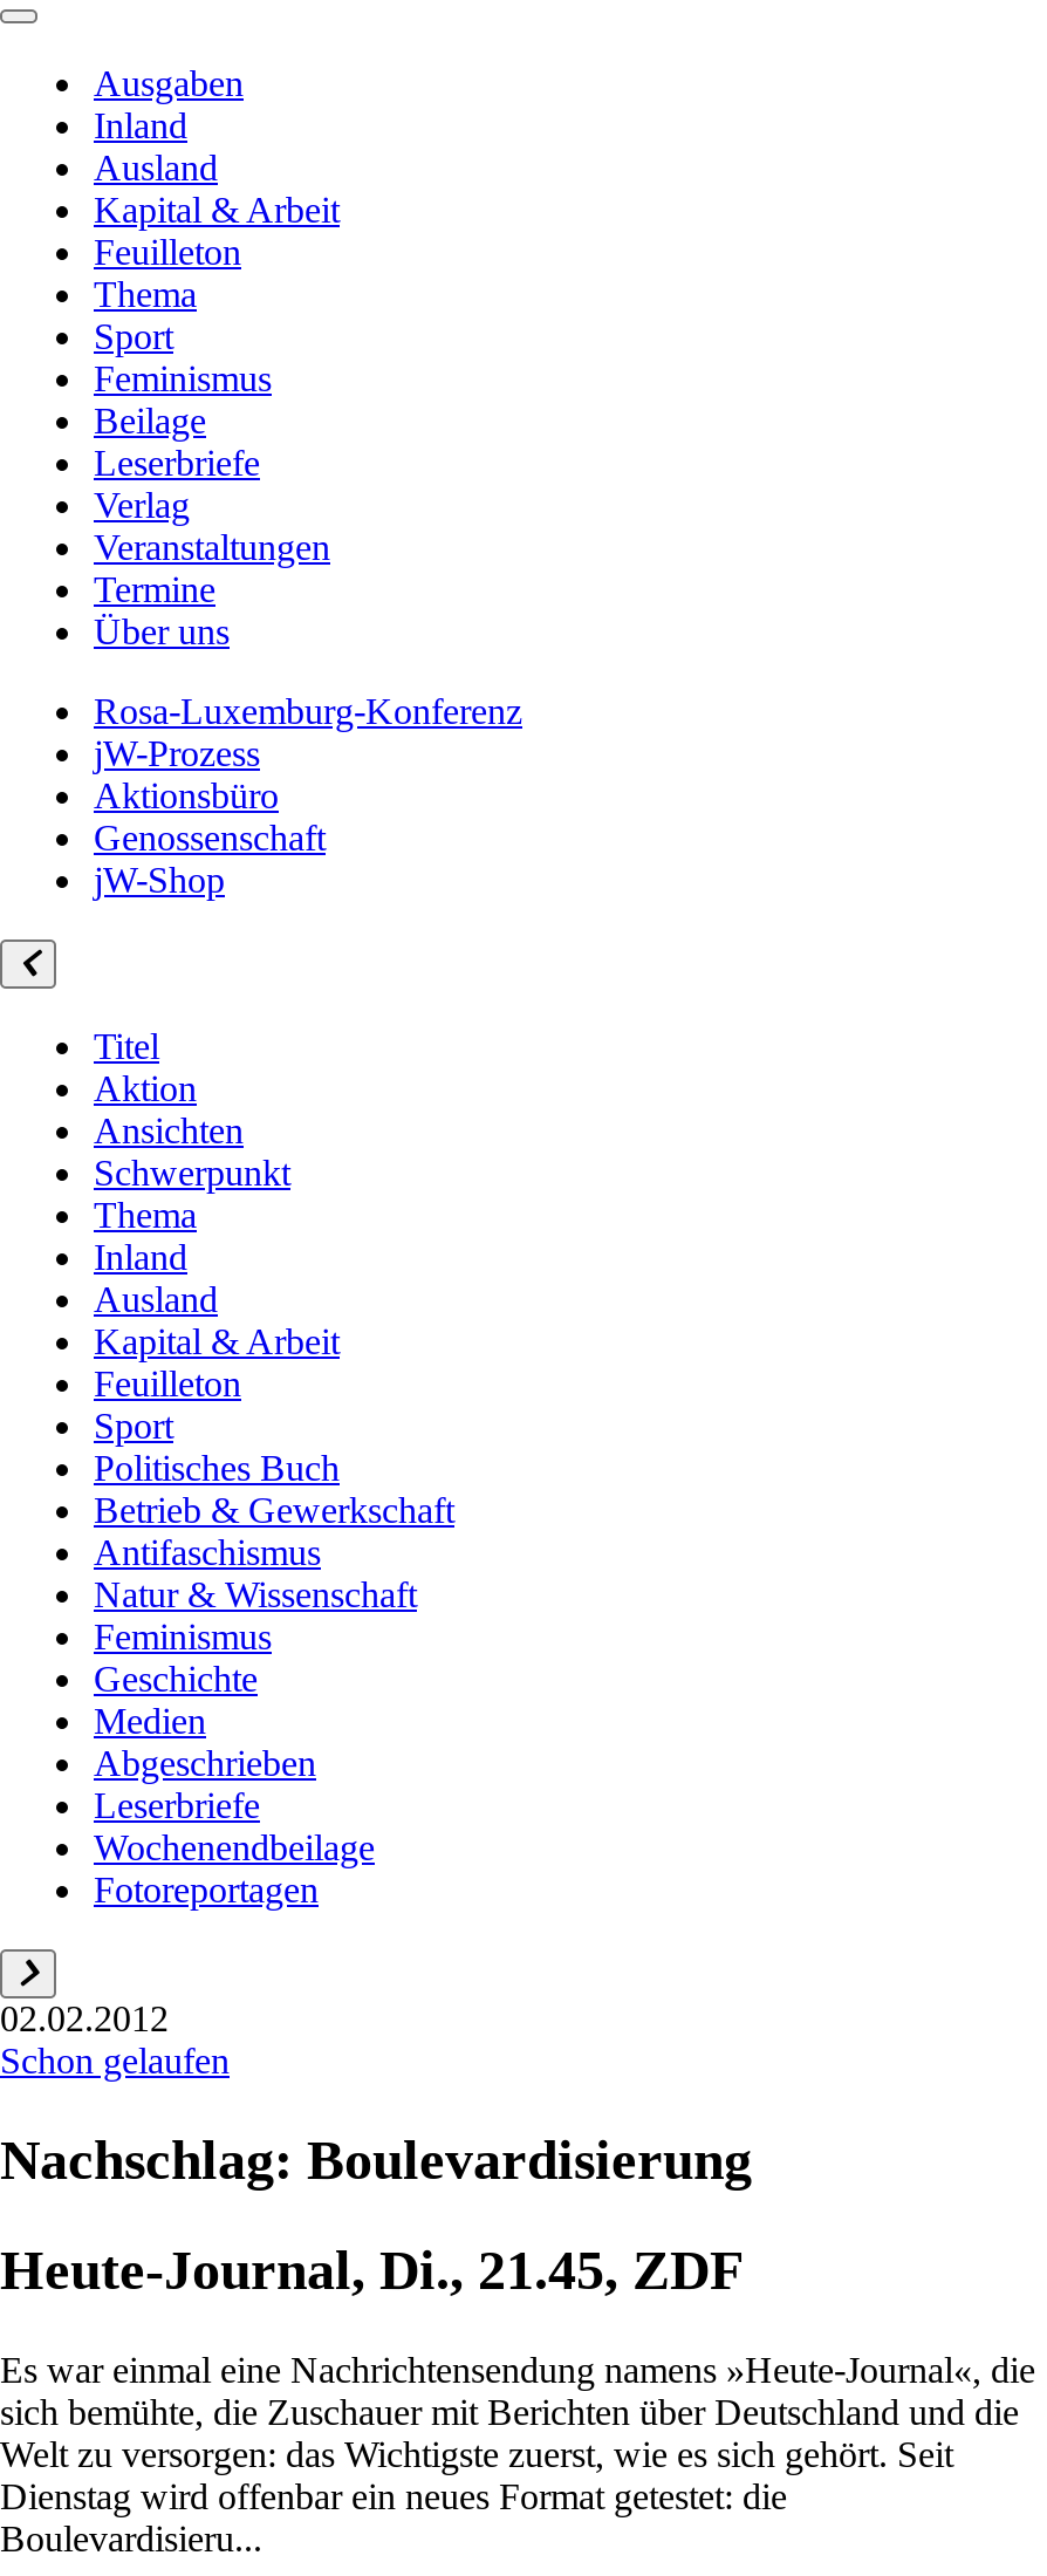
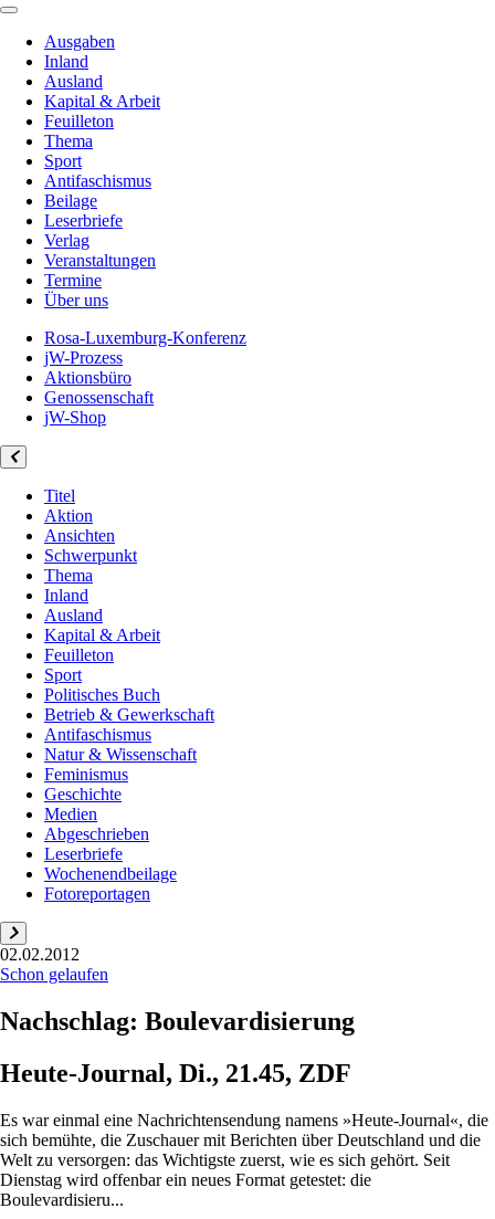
[94,358,272,398] Feminismus -> [44,171,151,190] Antifaschismus

